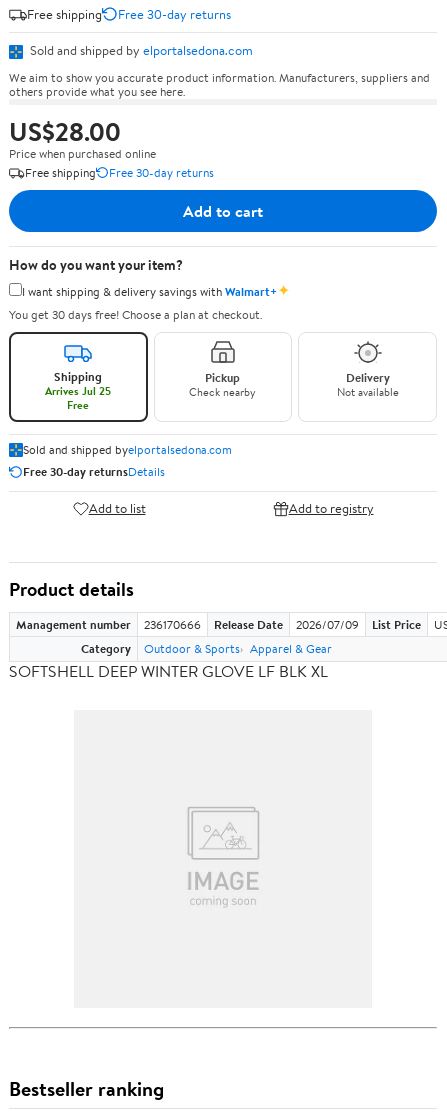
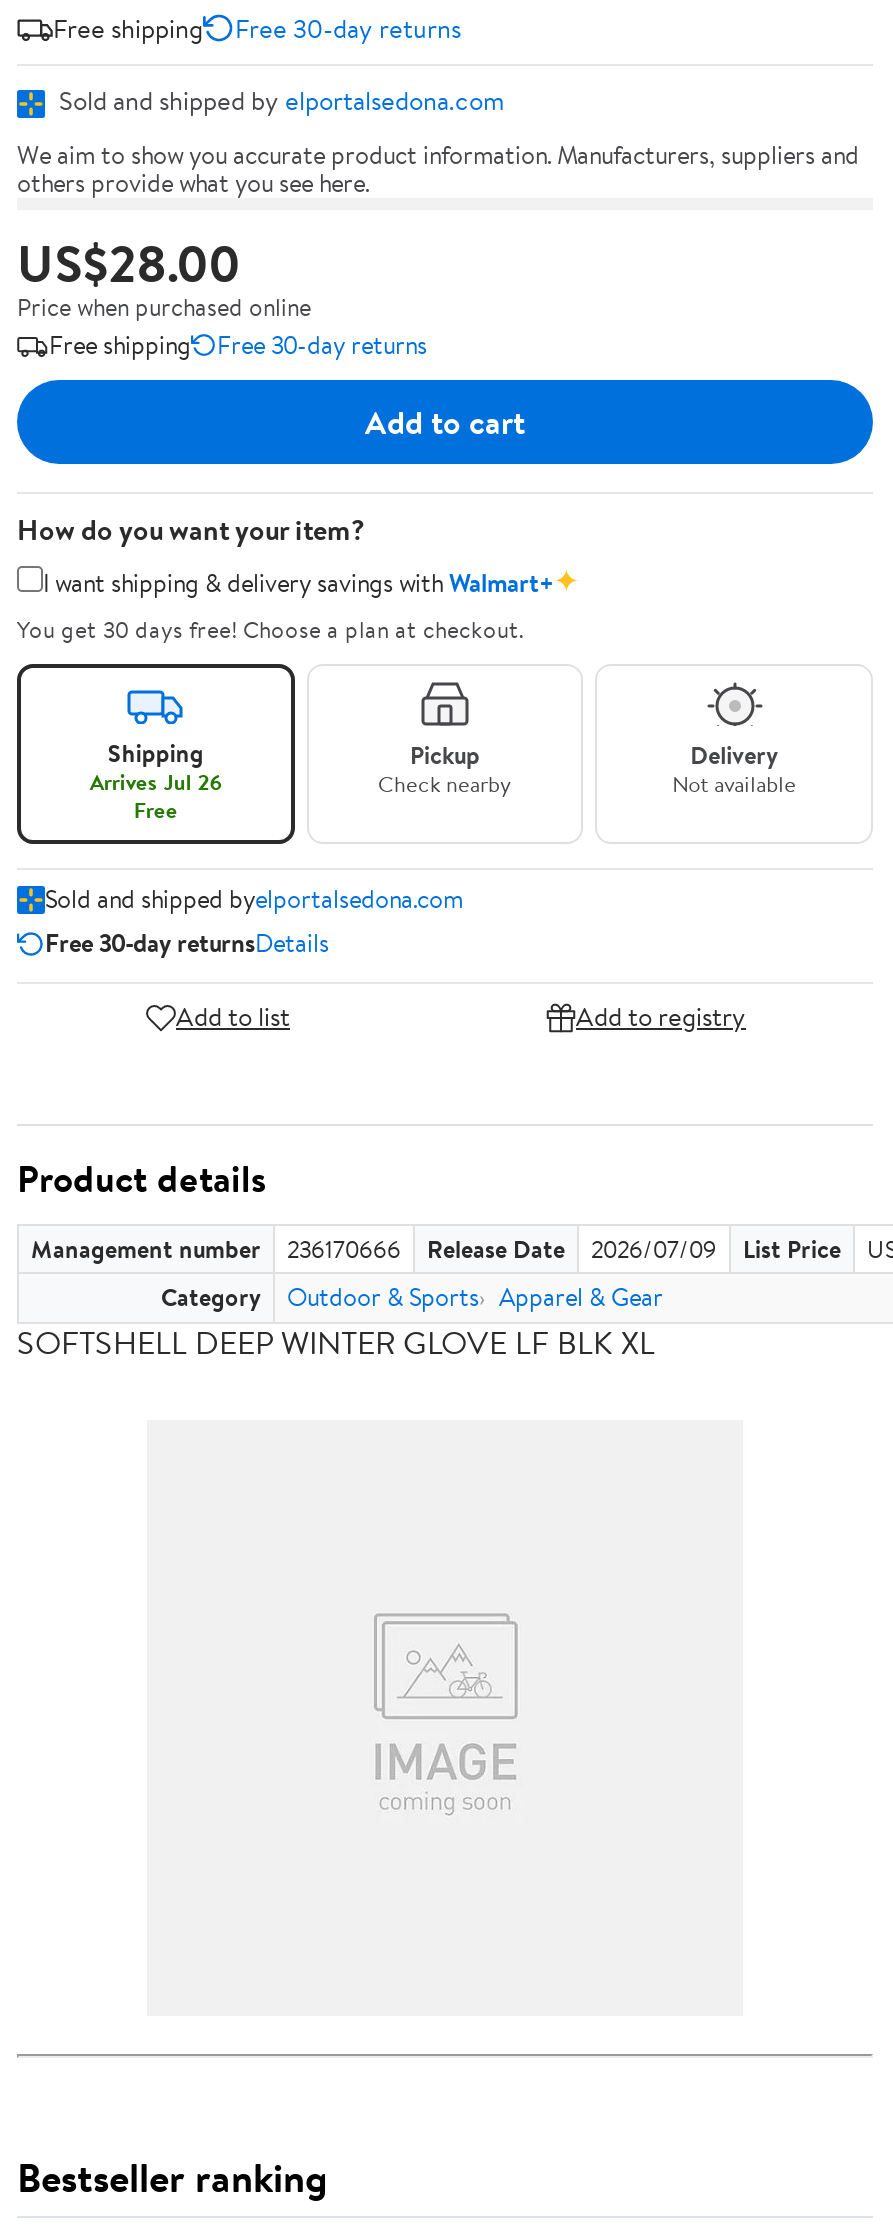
[45,383,111,399] Arrives Jul 25 -> [90,766,222,798] Arrives Jul 26

